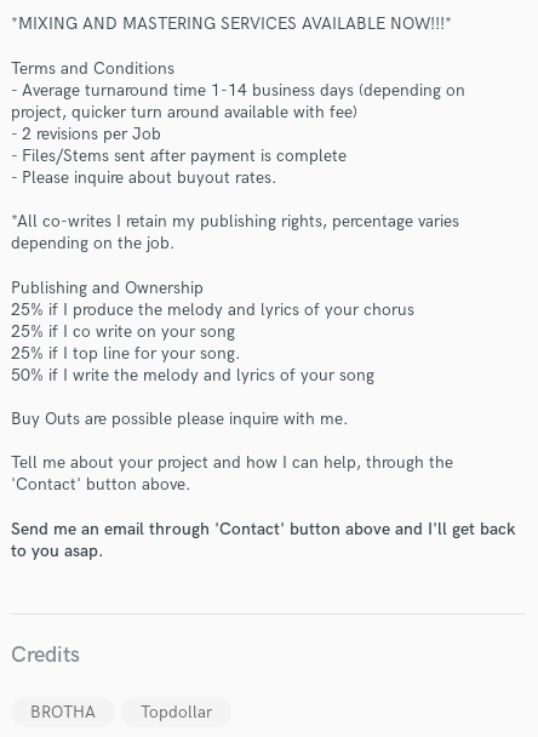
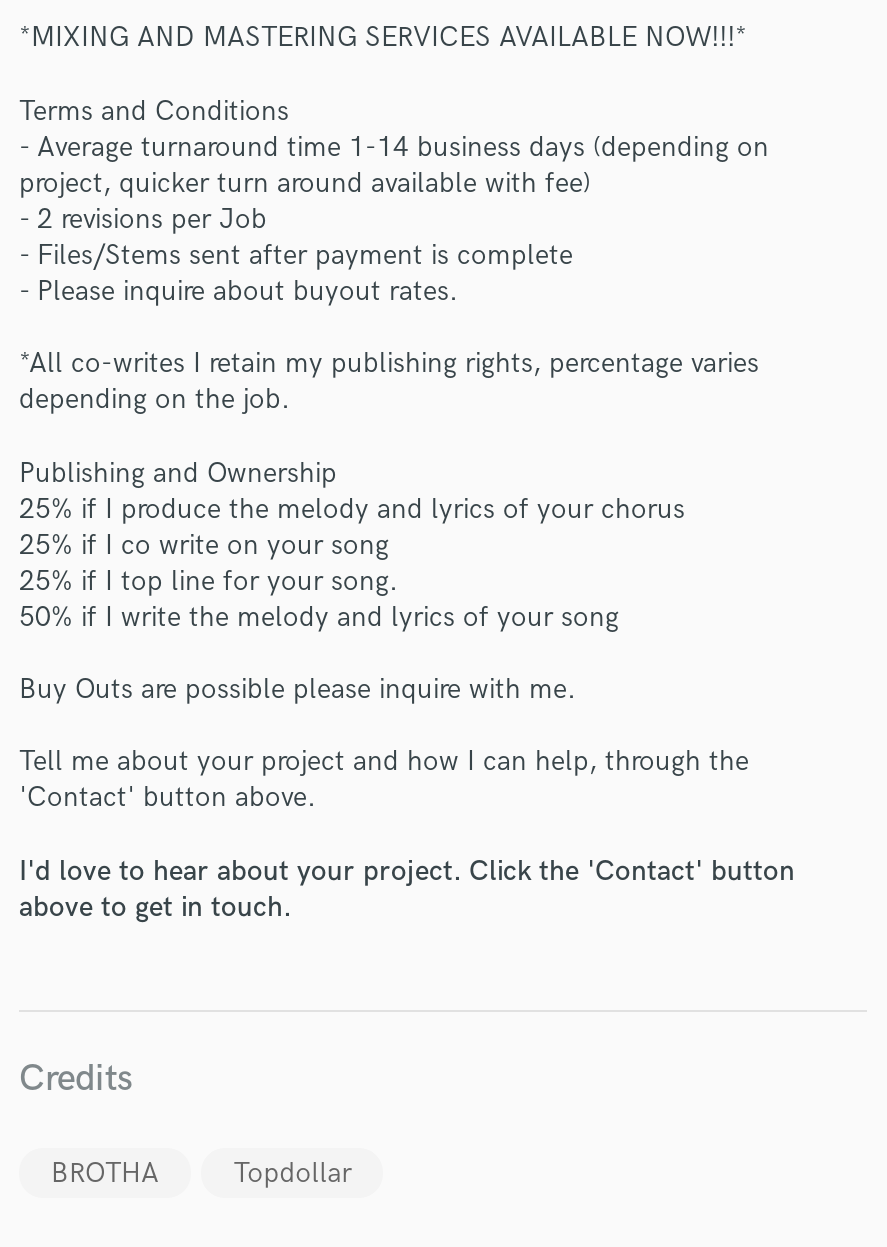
[11,518,515,561] Send me an email through 'Contact' button above and I'll get back | to you asap. -> [19,853,795,923] I'd love to hear about your project. Click the 'Contact' button | above to get in touch.

